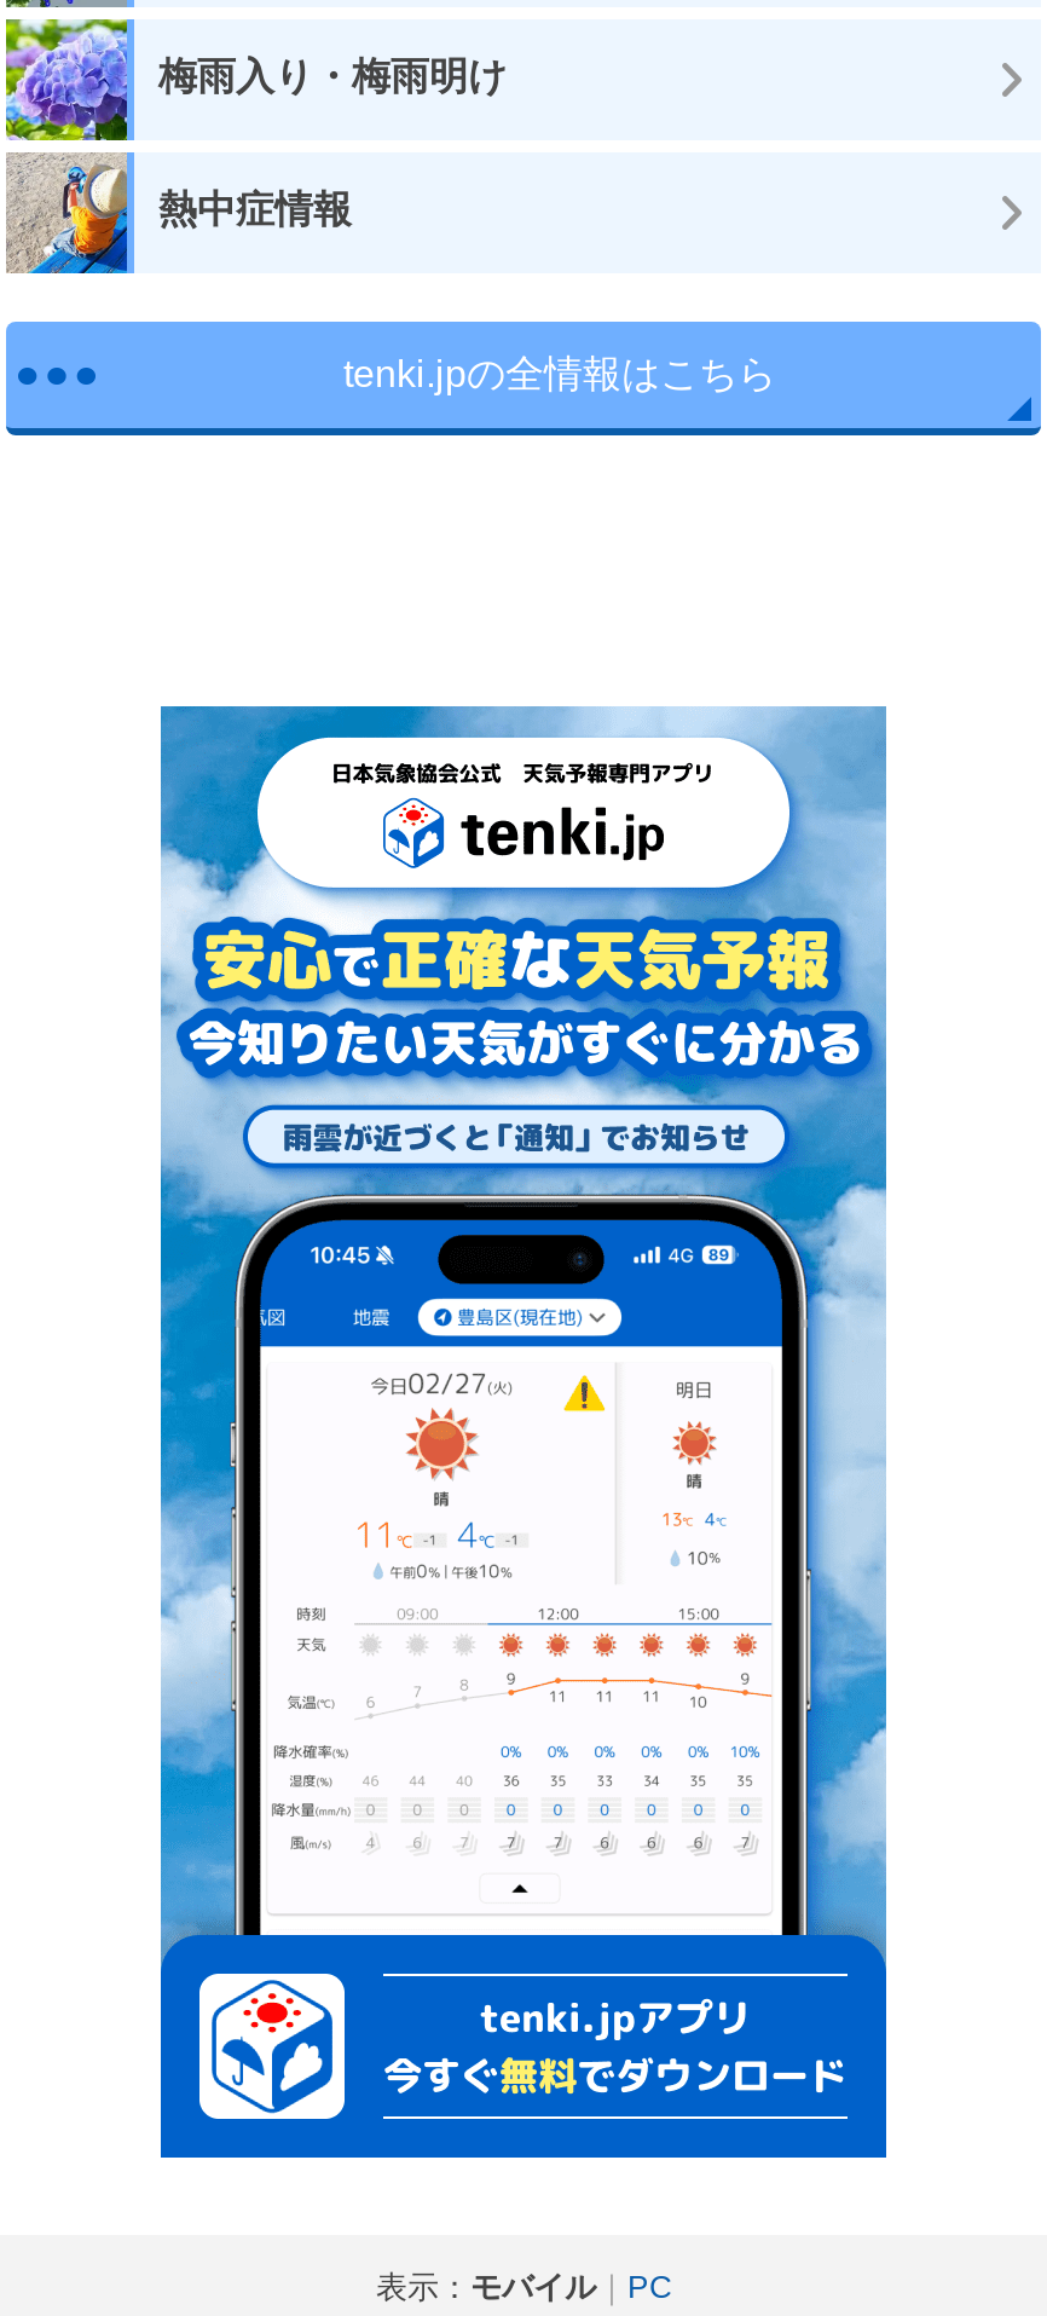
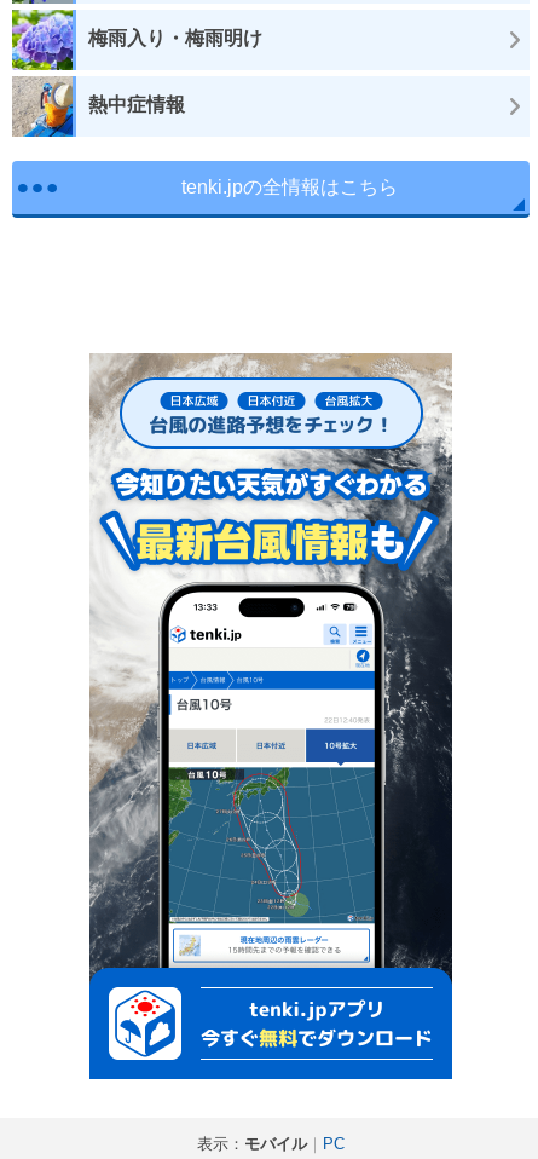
[158,704,889,1962] [image] -> [88,352,453,982] [image]

